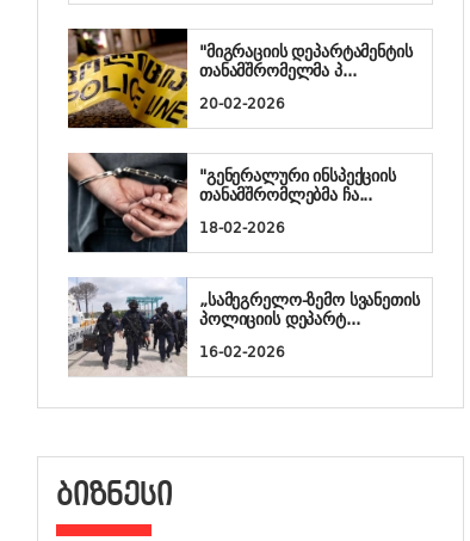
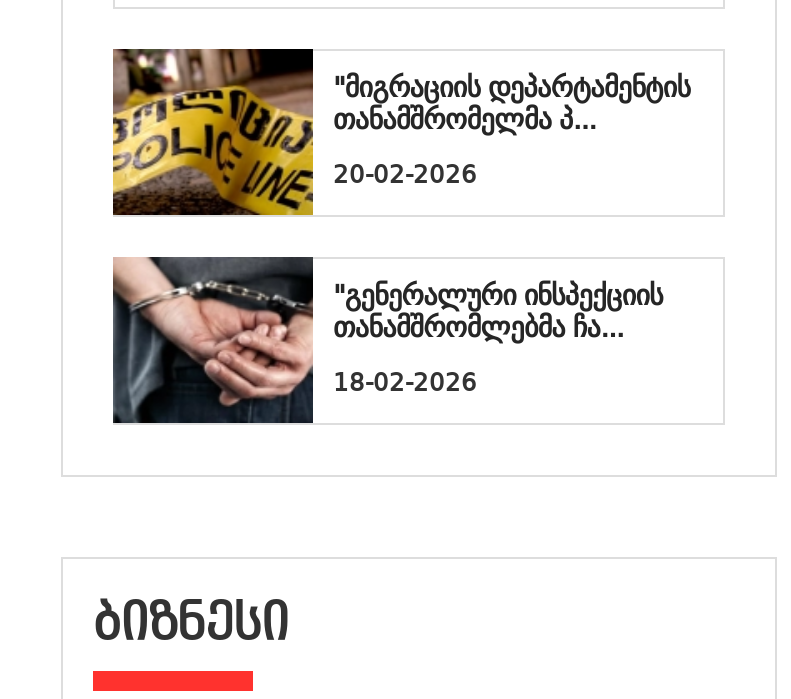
[68,277,419,376] [image] | „სამეგრელო-ზემო სვანეთის | პოლიციის დეპარტ... | 16-02-2026 -> none

